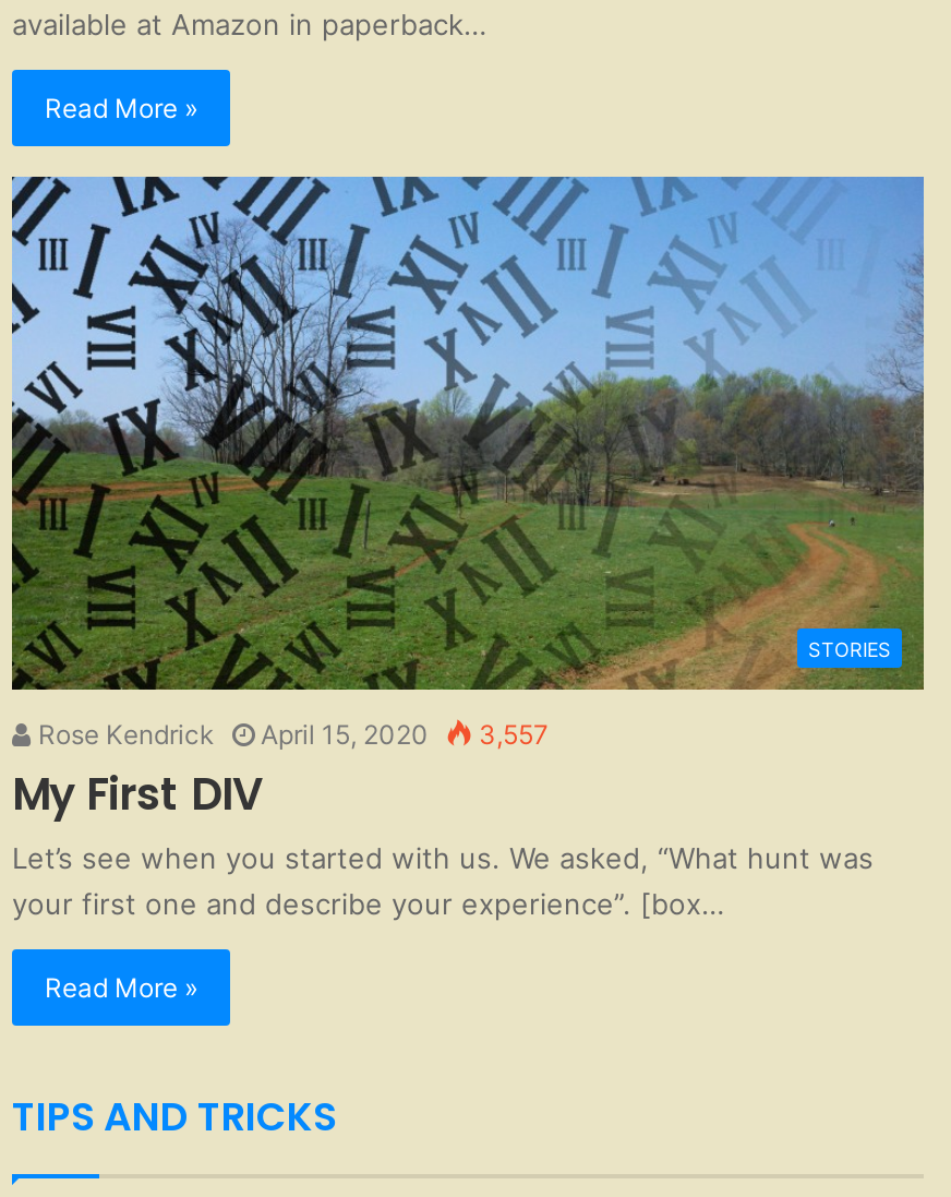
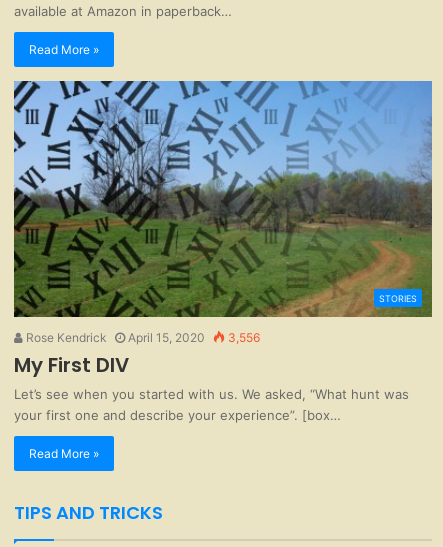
[32,718,549,750] Rose Kendrick April 15, 2020 3,557 -> [23,330,260,345] Rose Kendrick April 15, 2020 3,556

